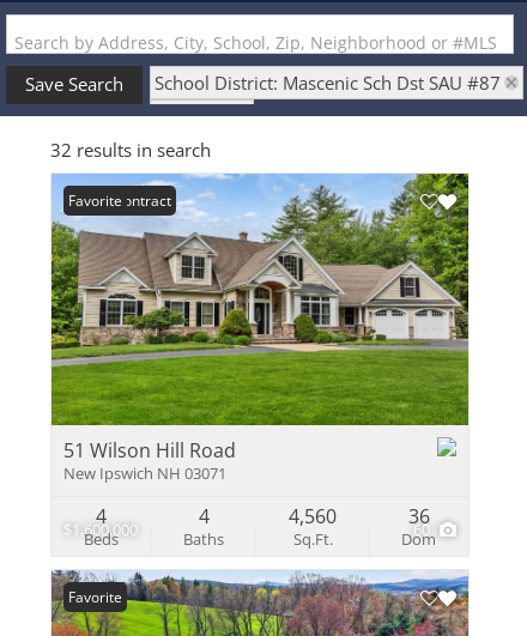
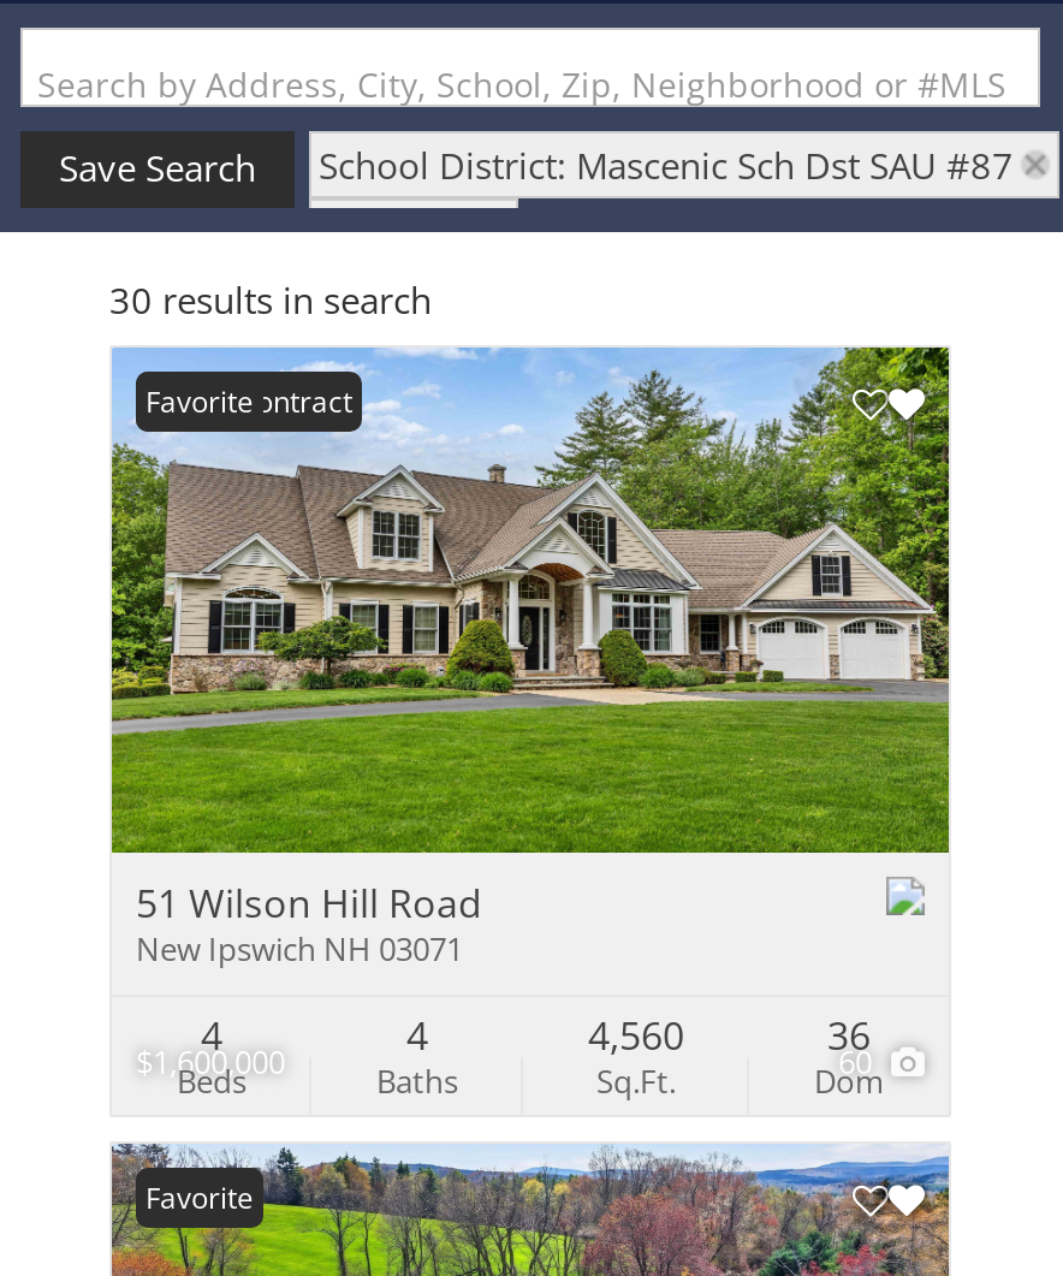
[50,138,211,162] 32 results in search -> [109,275,432,324] 30 results in search

